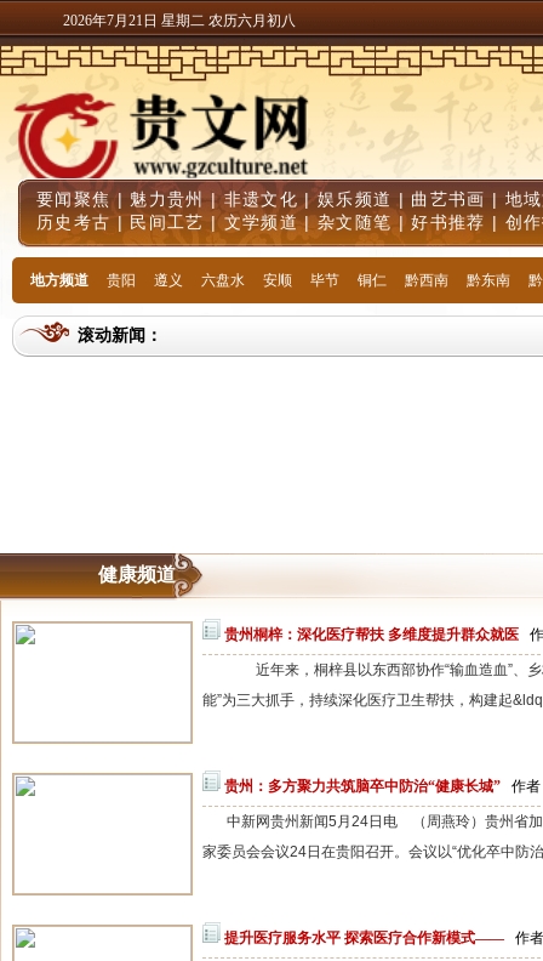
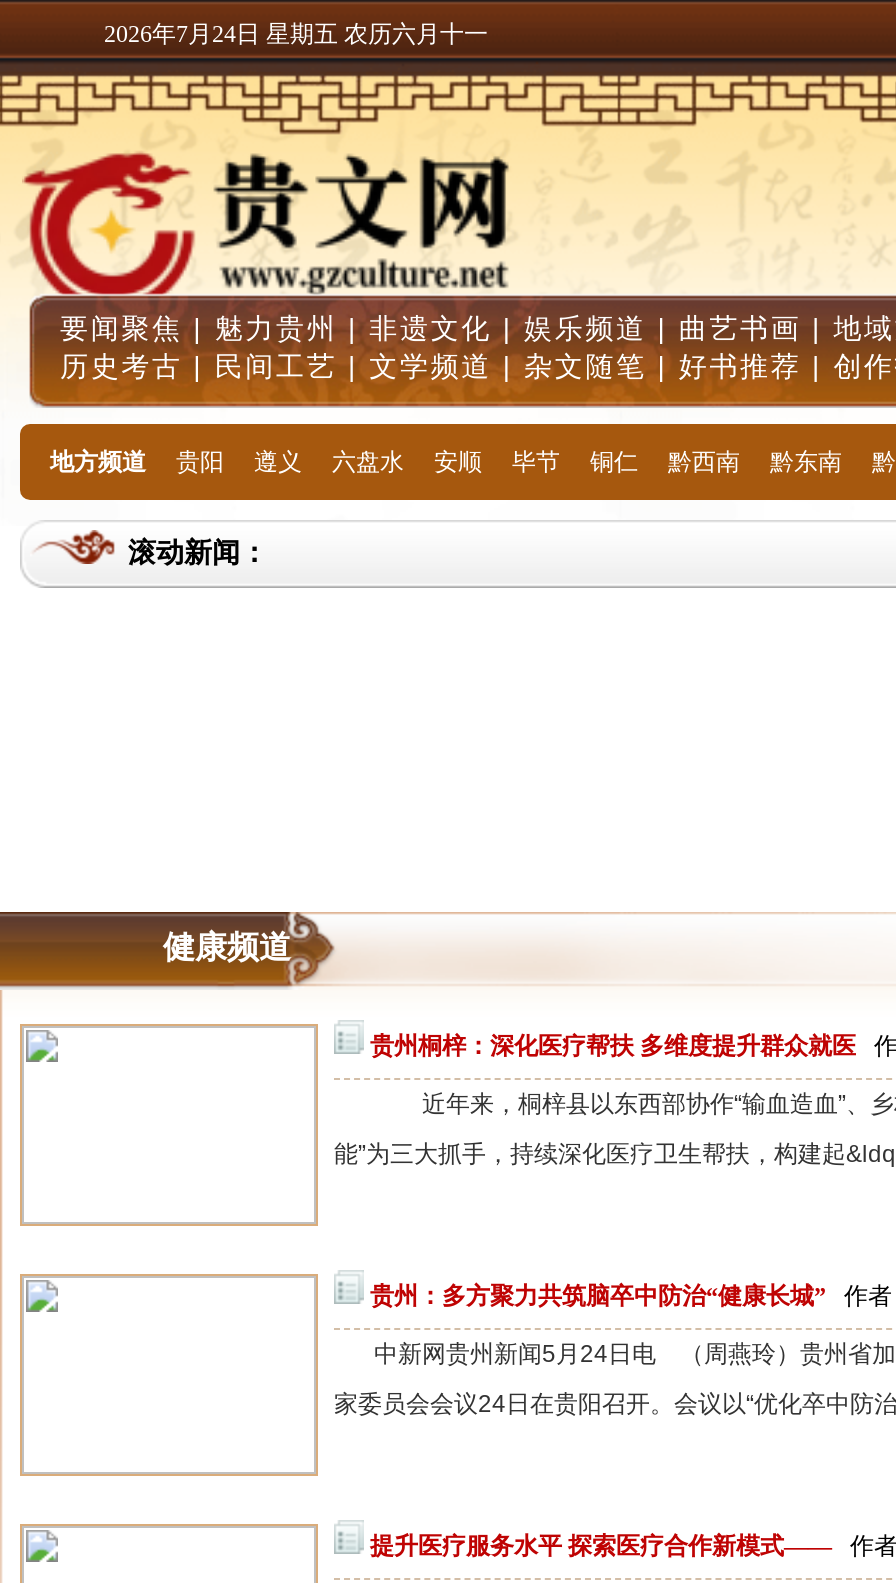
[63,12,296,29] 2026年7月21日 星期二 农历六月初八 -> [104,20,488,48] 2026年7月24日 星期五 农历六月十一

